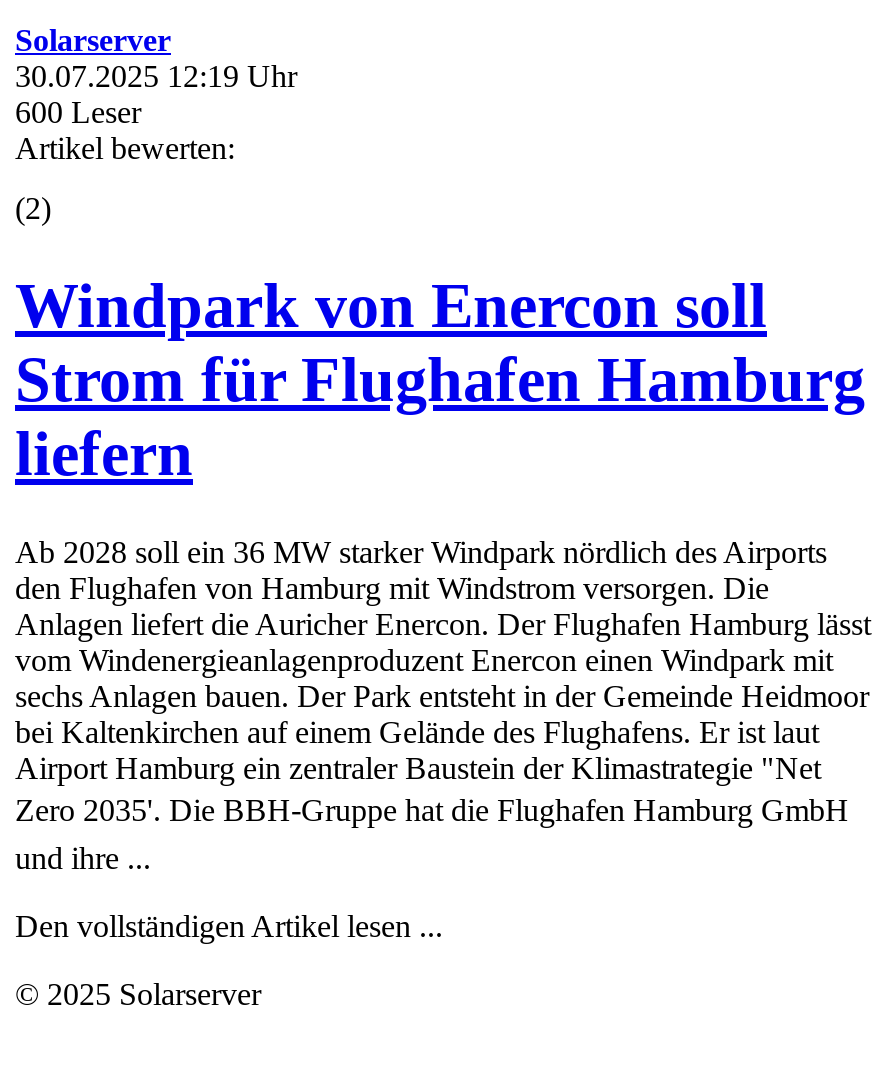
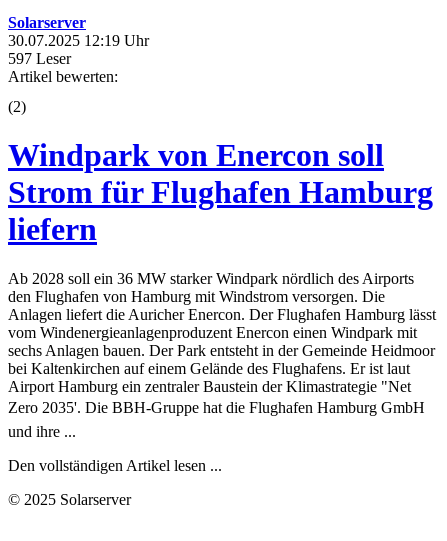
[15,95,141,129] 600 Leser -> [8,50,71,67] 597 Leser

